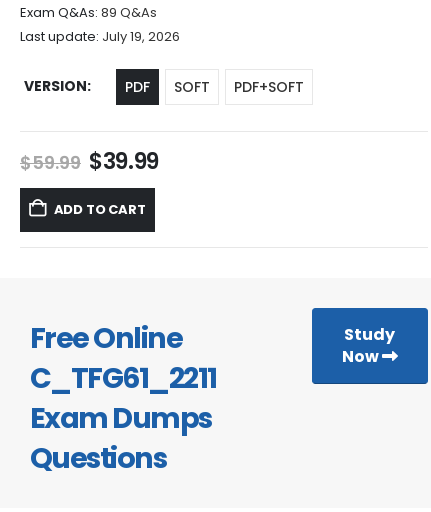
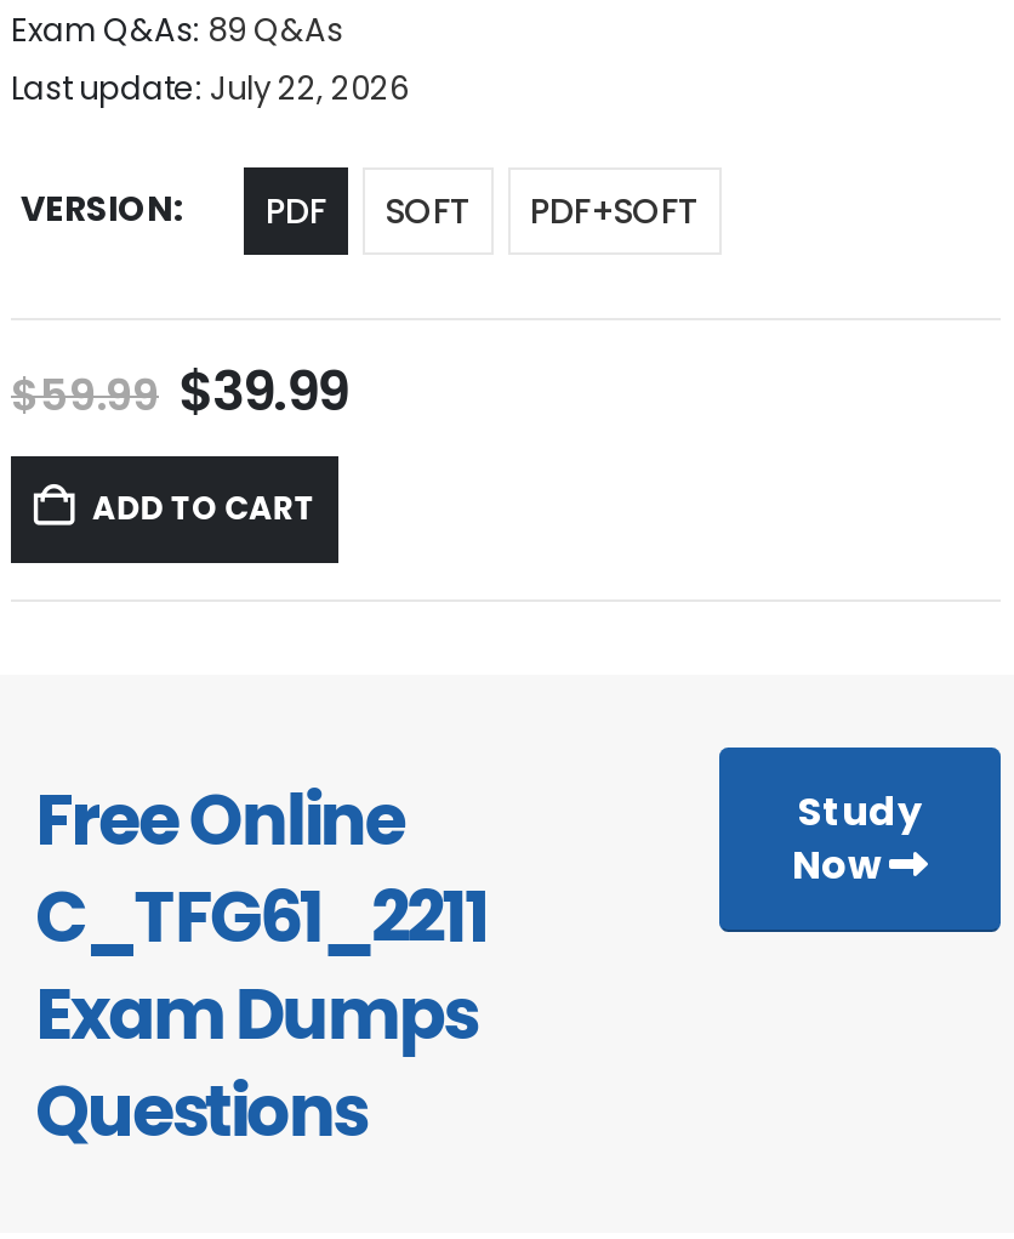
[20,27,180,46] Last update: July 19, 2026 -> [11,66,409,112] Last update: July 22, 2026

